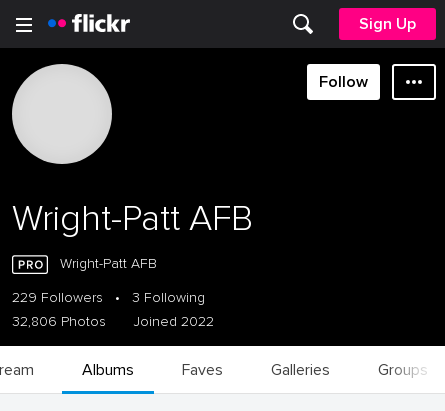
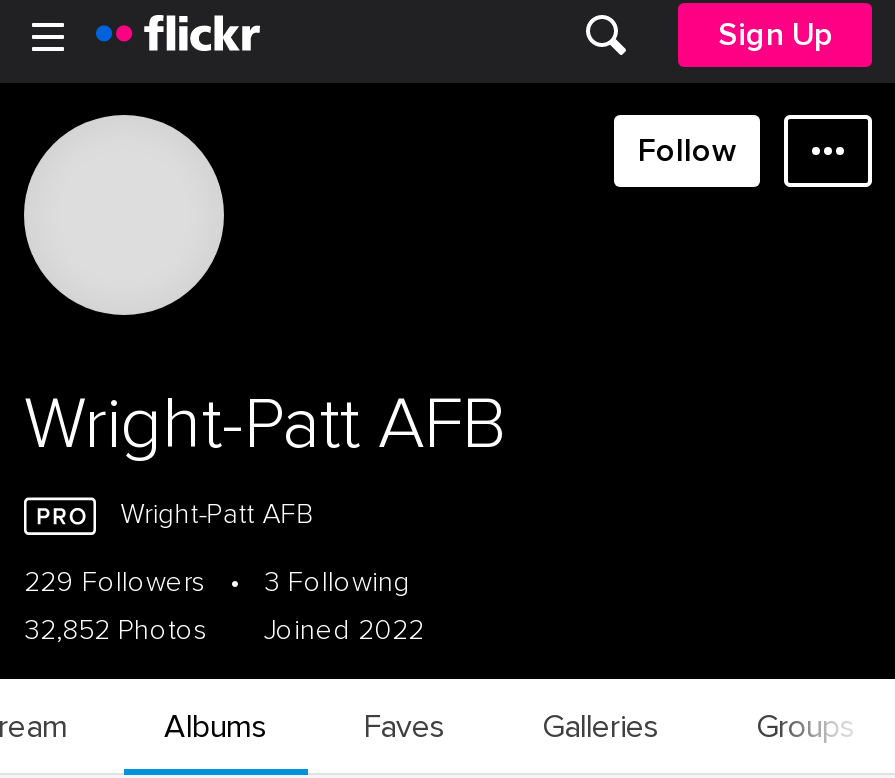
[12,313,214,330] 32,806 Photos Joined 2022 -> [24,613,424,647] 32,852 Photos Joined 2022

